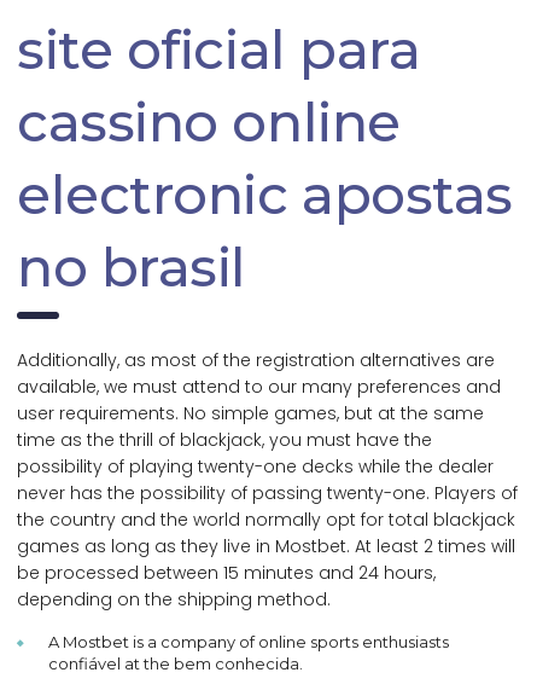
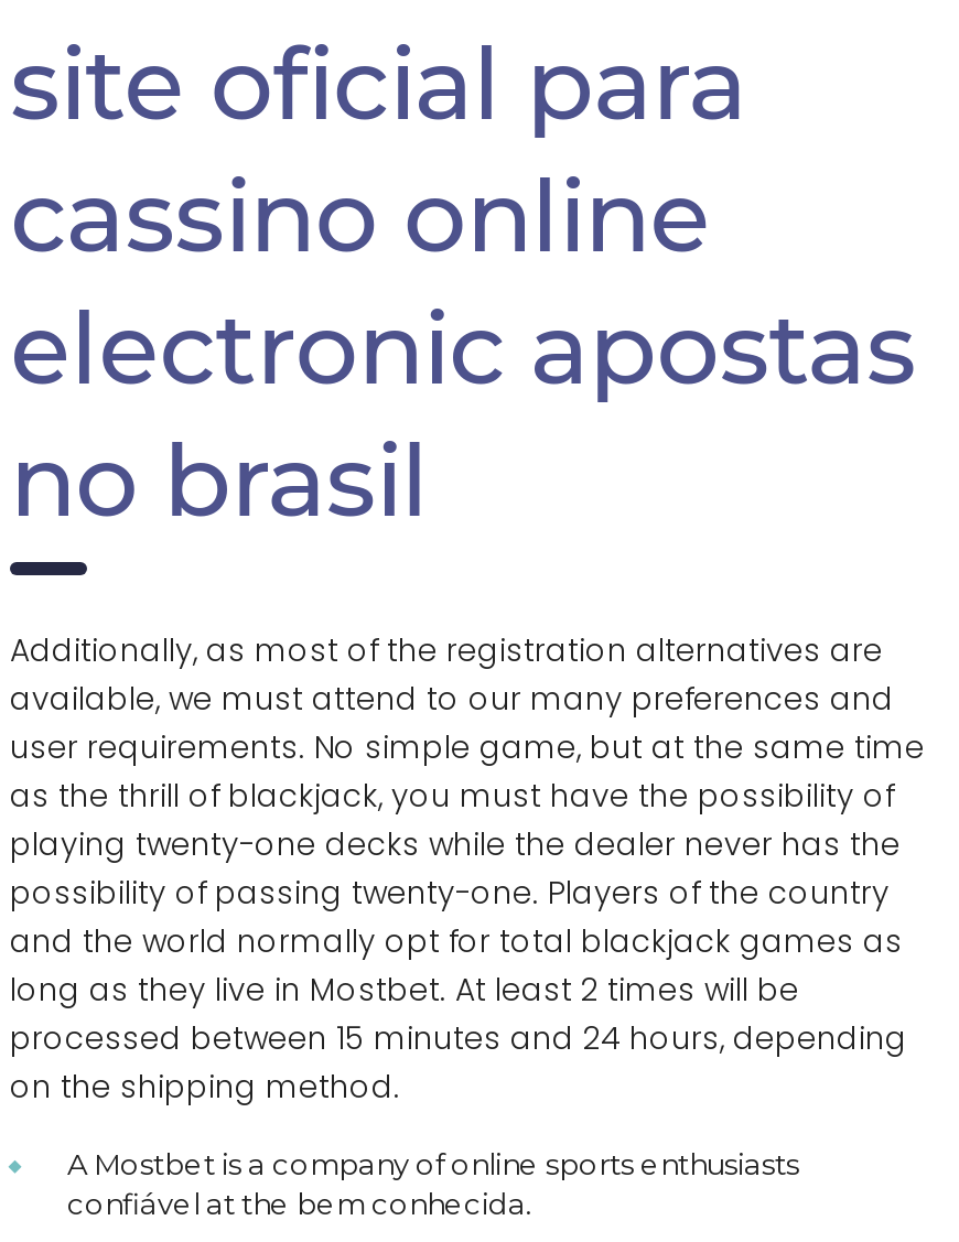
[17,401,518,611] user requirements. No simple games, but at the same | time as the thrill of blackjack, you must have the | possibility of playing twenty-one decks while the dealer | never has the possibility of passing twenty-one. Players of | the country and the world normally opt for total blackjack | games as long as they live in Mostbet. At least 2 times will | be processed between 15 minutes and 24 hours, | depending on the shipping method. -> [10,725,925,1108] user requirements. No simple game, but at the same time | as the thrill of blackjack, you must have the possibility of | playing twenty-one decks while the dealer never has the | possibility of passing twenty-one. Players of the country | and the world normally opt for total blackjack games as | long as they live in Mostbet. At least 2 times will be | processed between 15 minutes and 24 hours, depending | on the shipping method.

